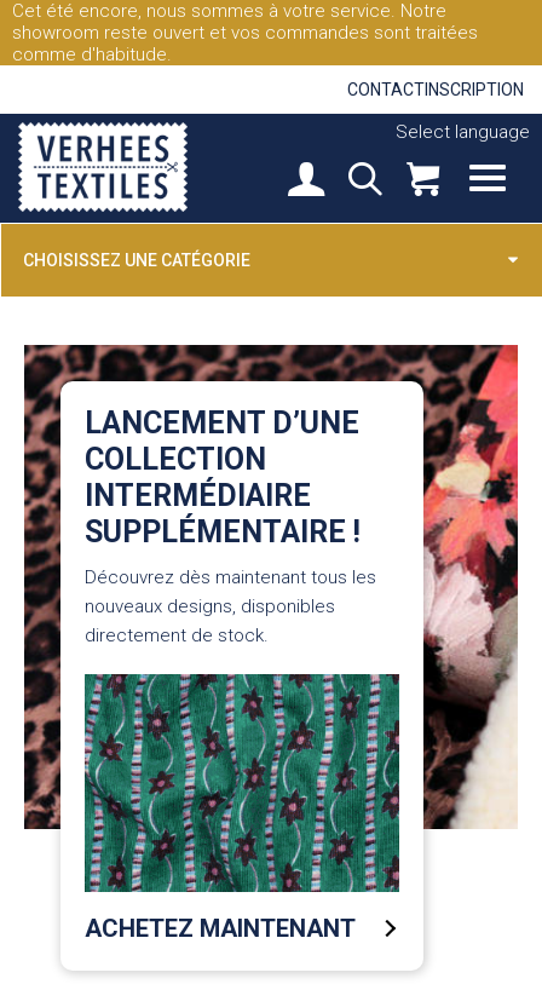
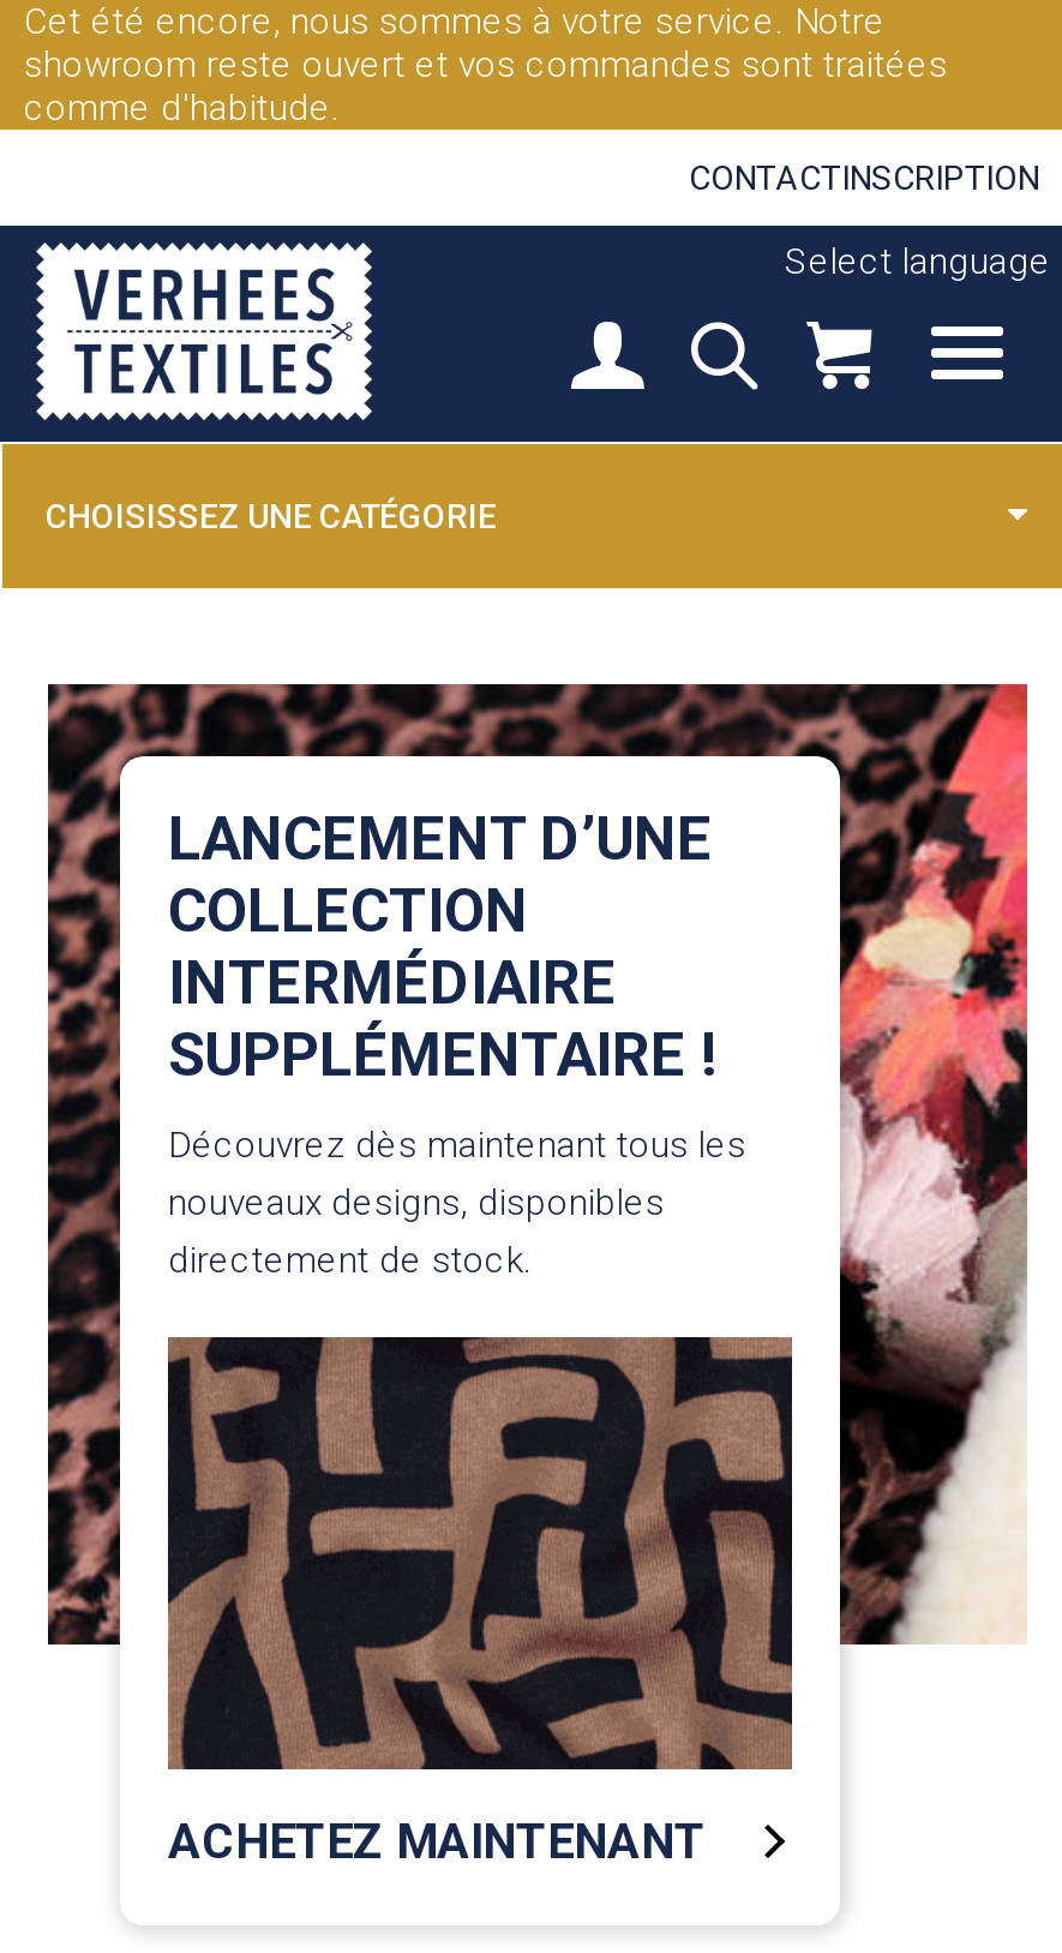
[83,673,400,893] [image] -> [166,1335,794,1772] [image]

